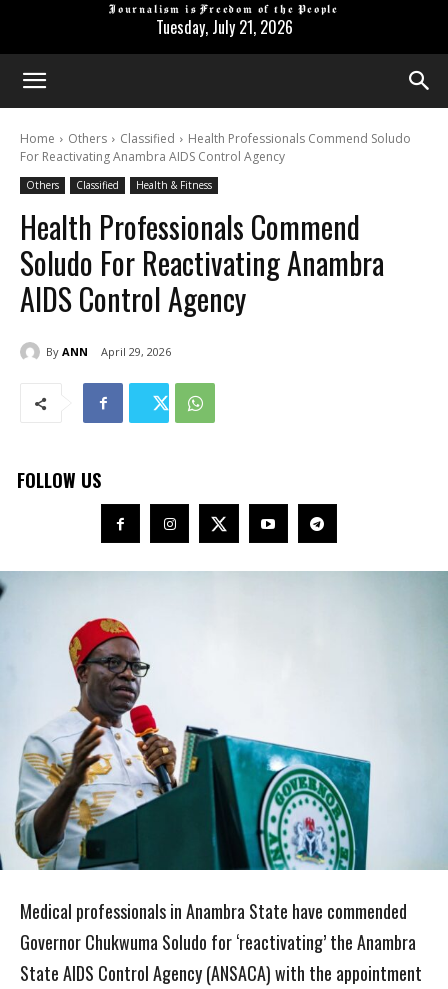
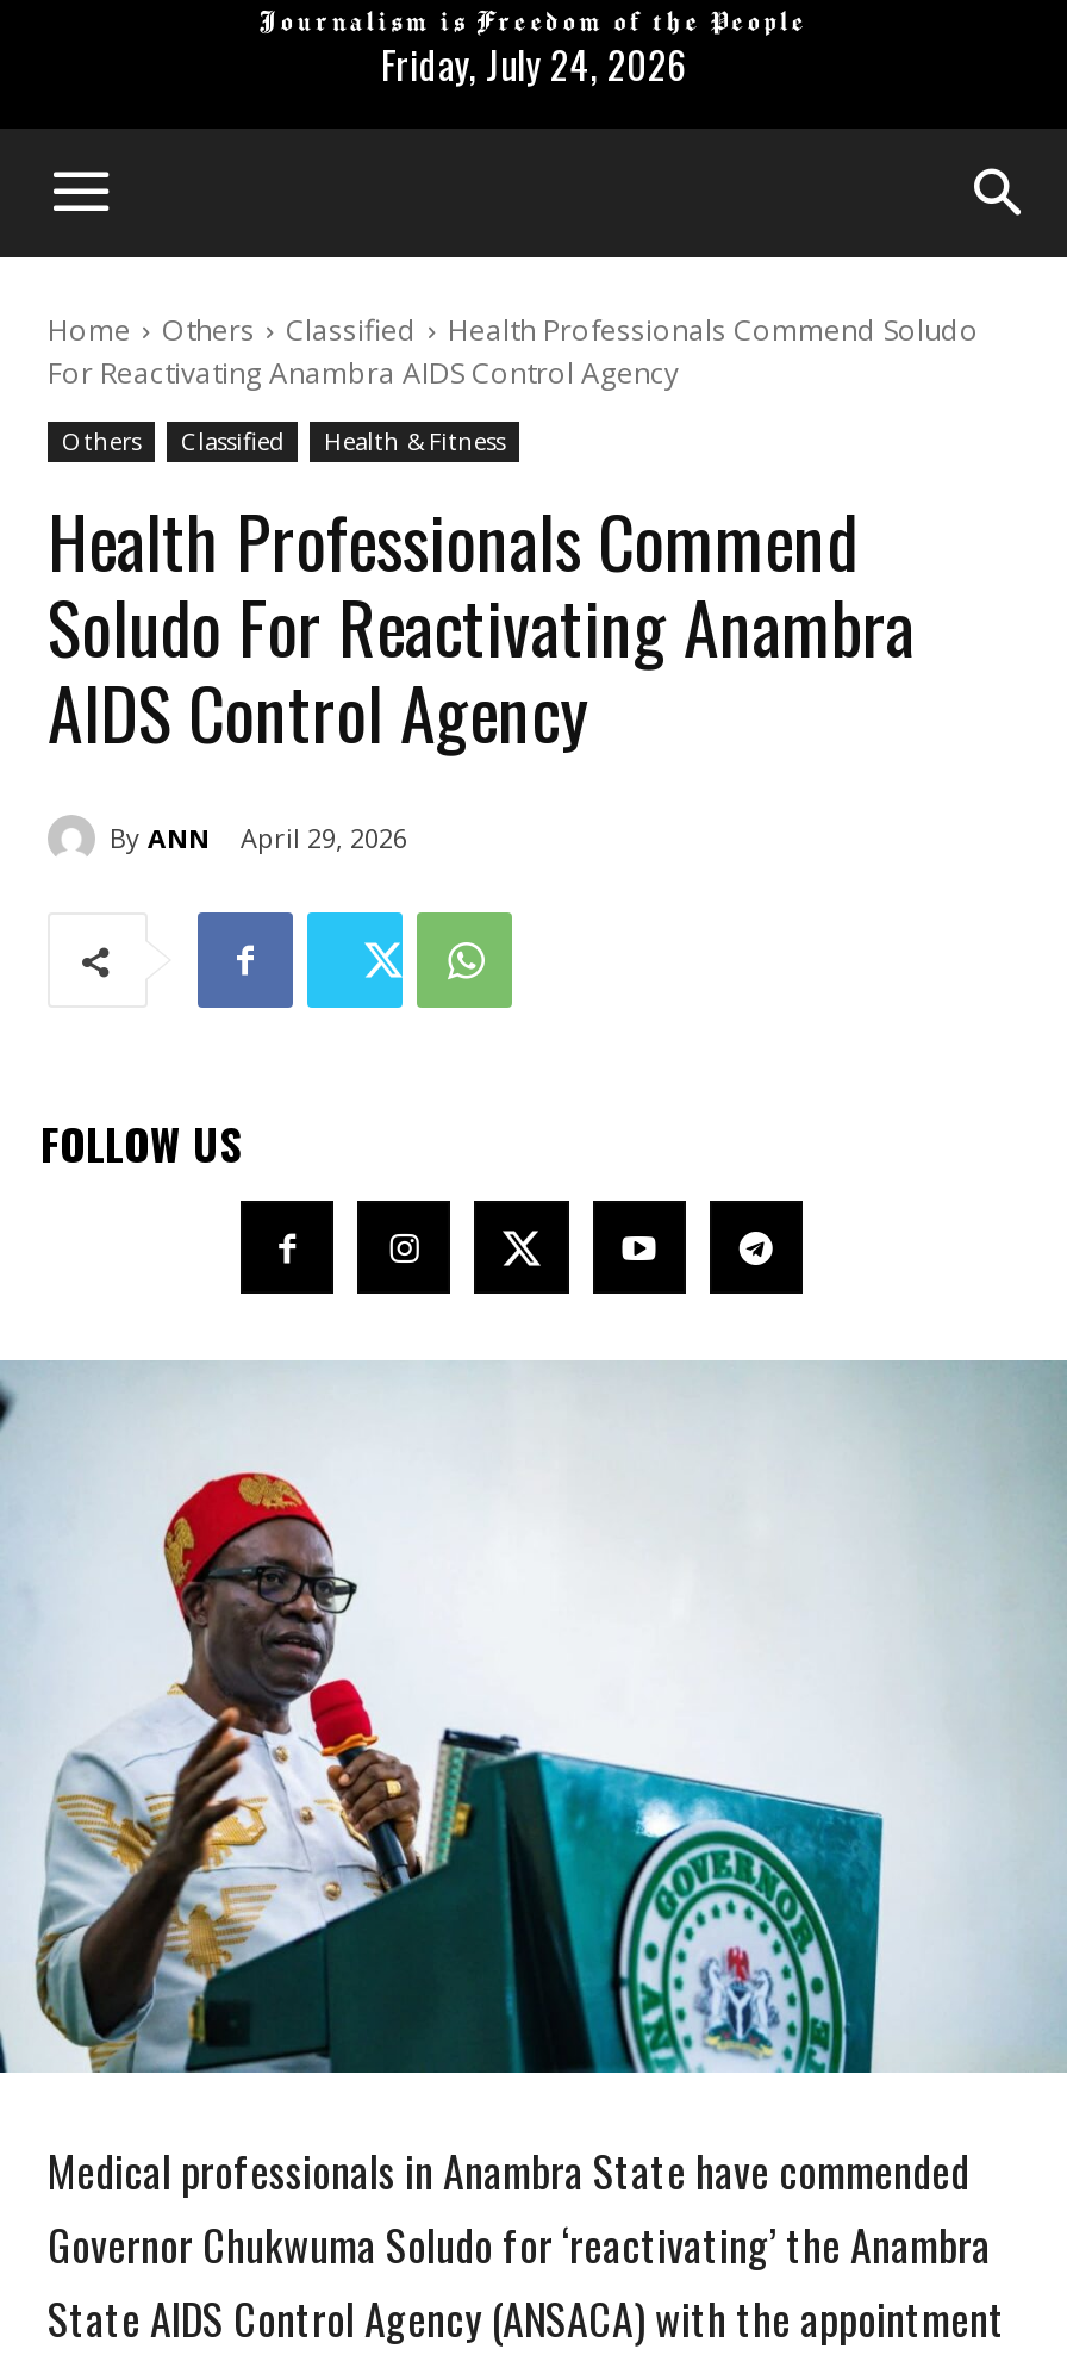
[155,15,292,39] Tuesday, July 21, 2026 -> [381,36,686,93] Friday, July 24, 2026

